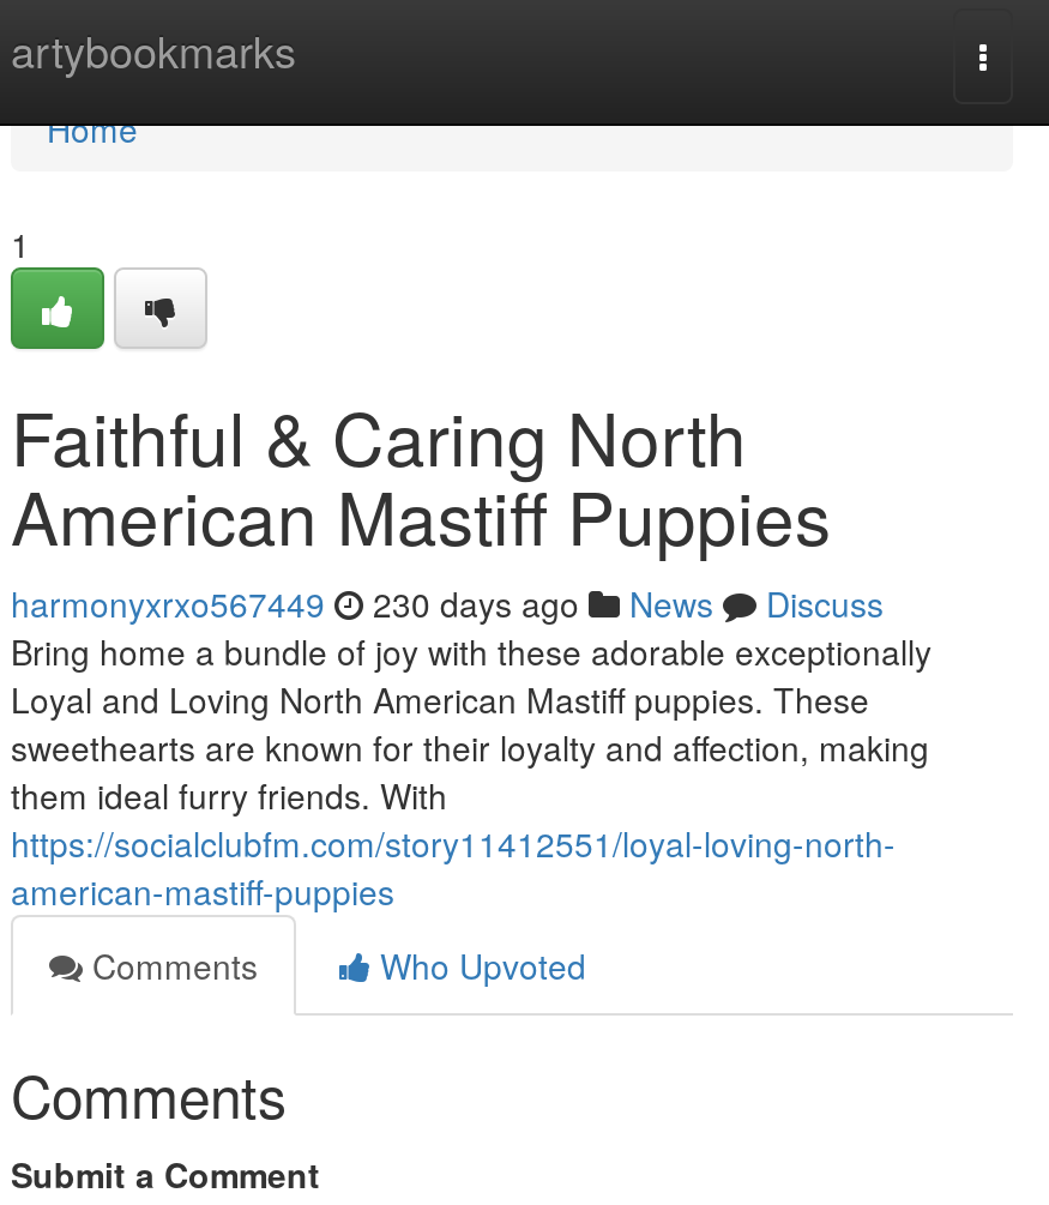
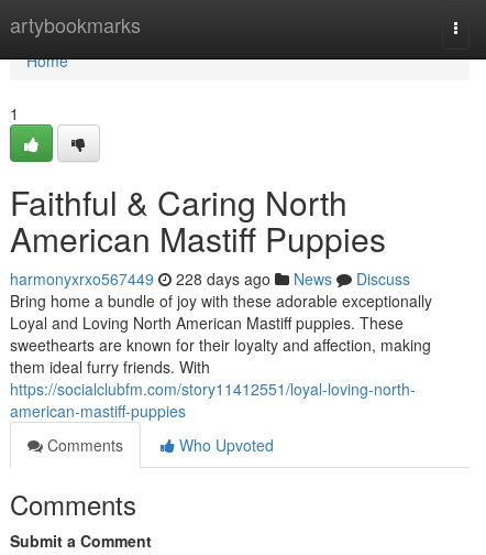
[11,579,884,627] harmonyxrxo567449 230 days ago News Discuss -> [10,268,410,290] harmonyxrxo567449 228 days ago News Discuss

